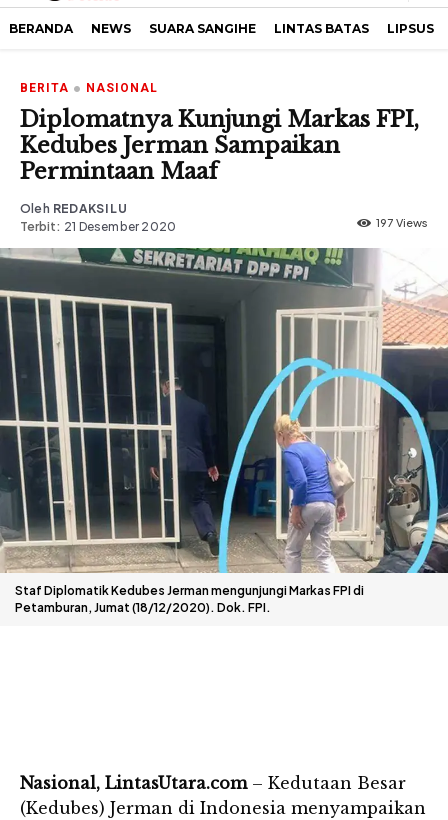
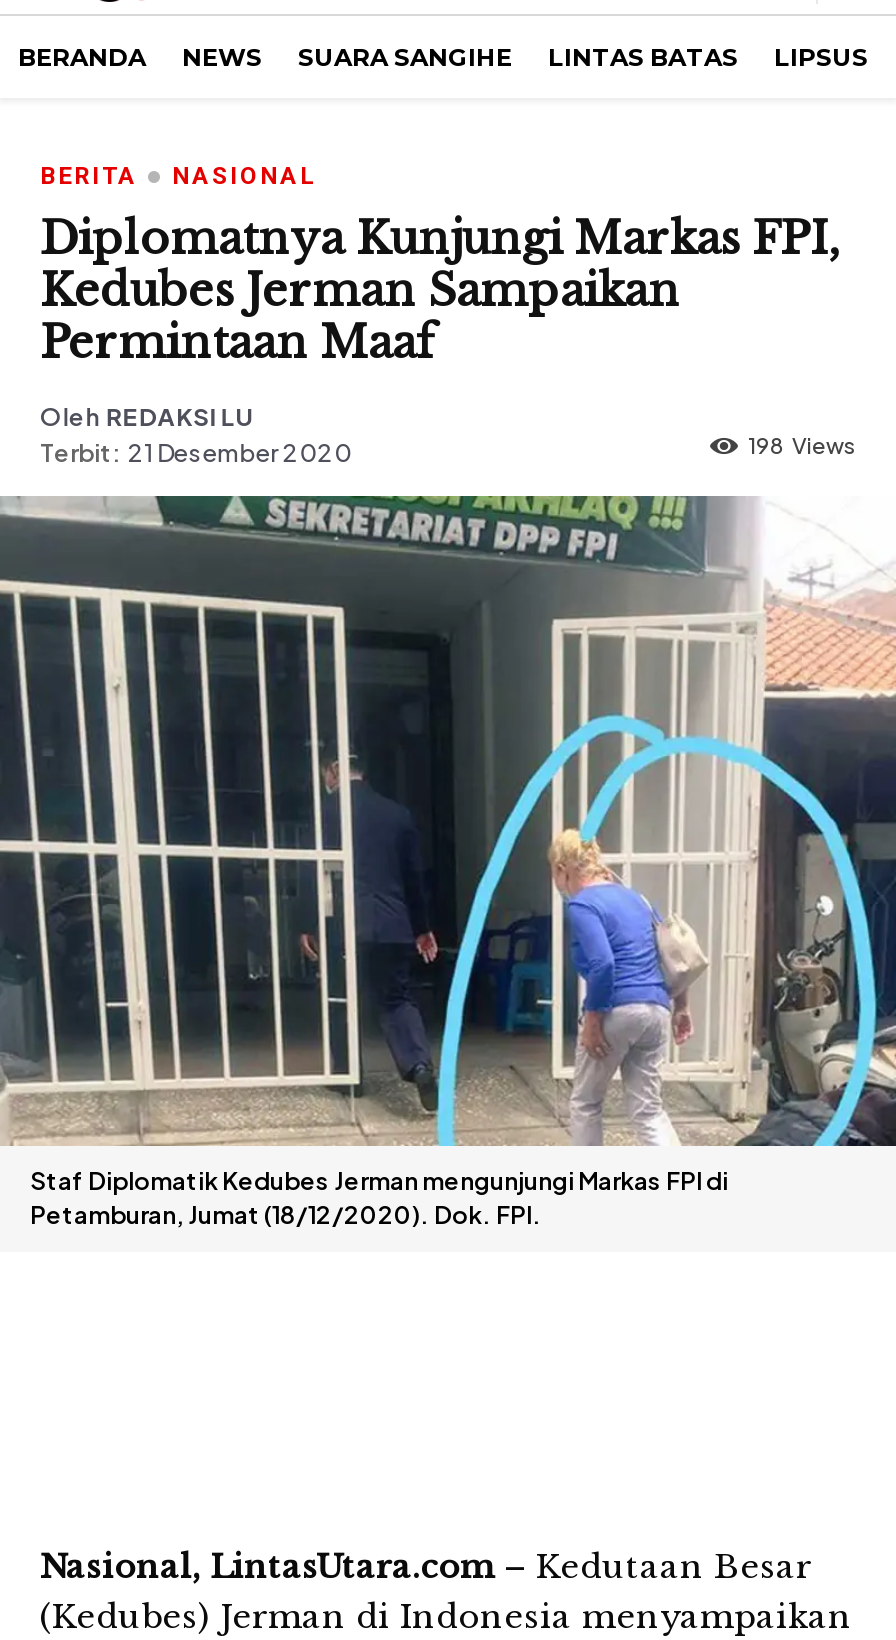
[376,216,428,229] 197 Views -> [748,432,856,458] 198 Views

